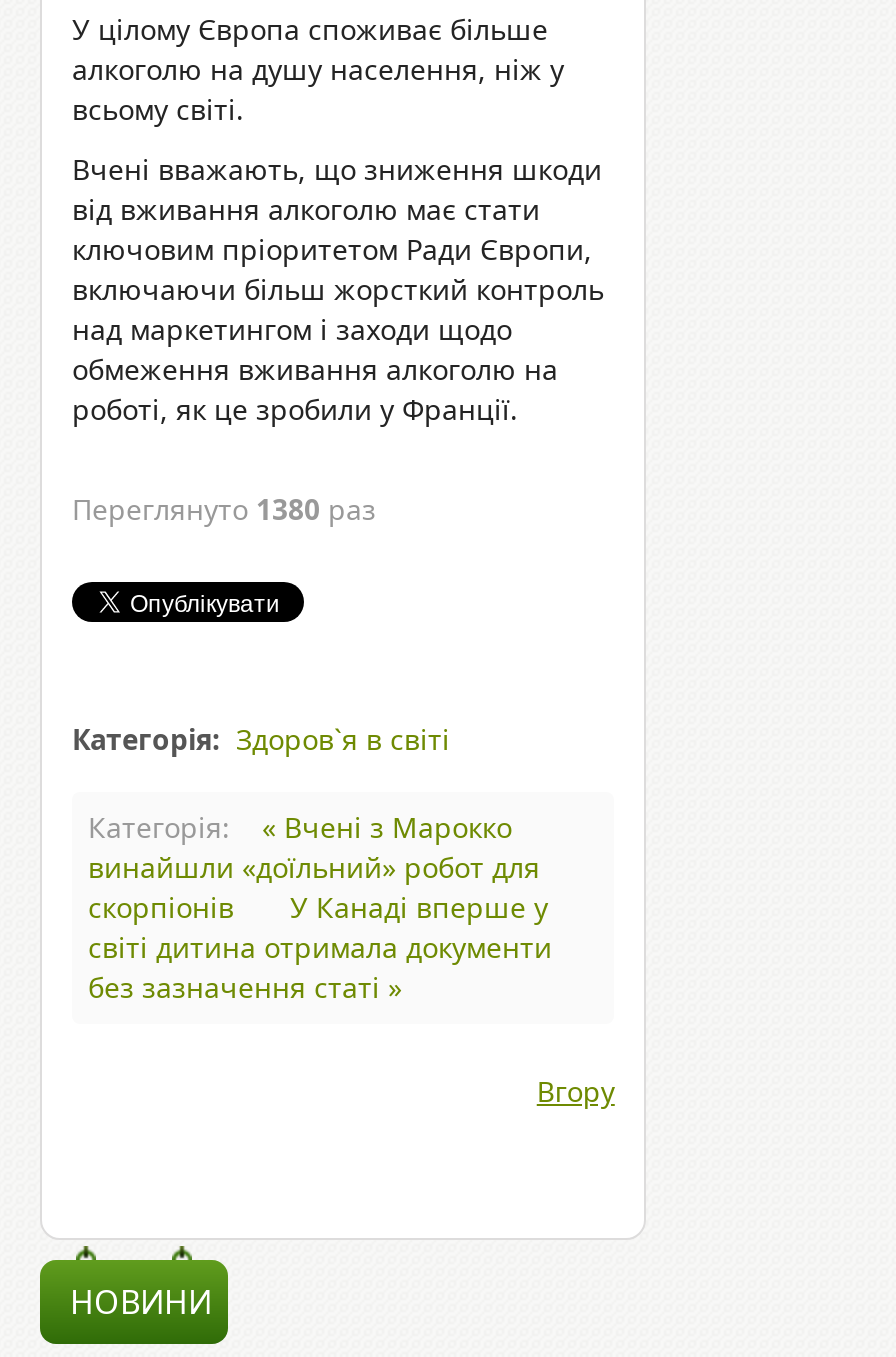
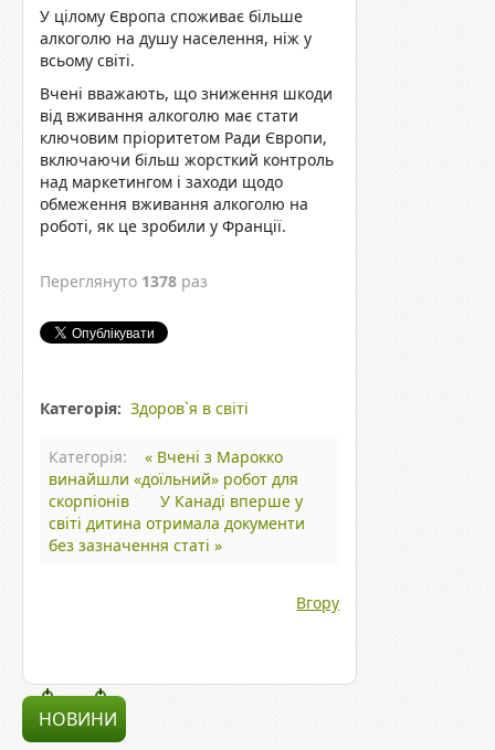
[72,491,376,529] Переглянуто 1380 раз -> [40,271,208,292] Переглянуто 1378 раз

